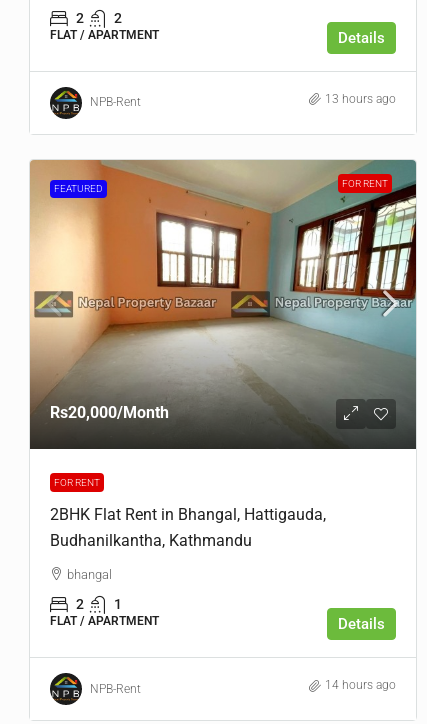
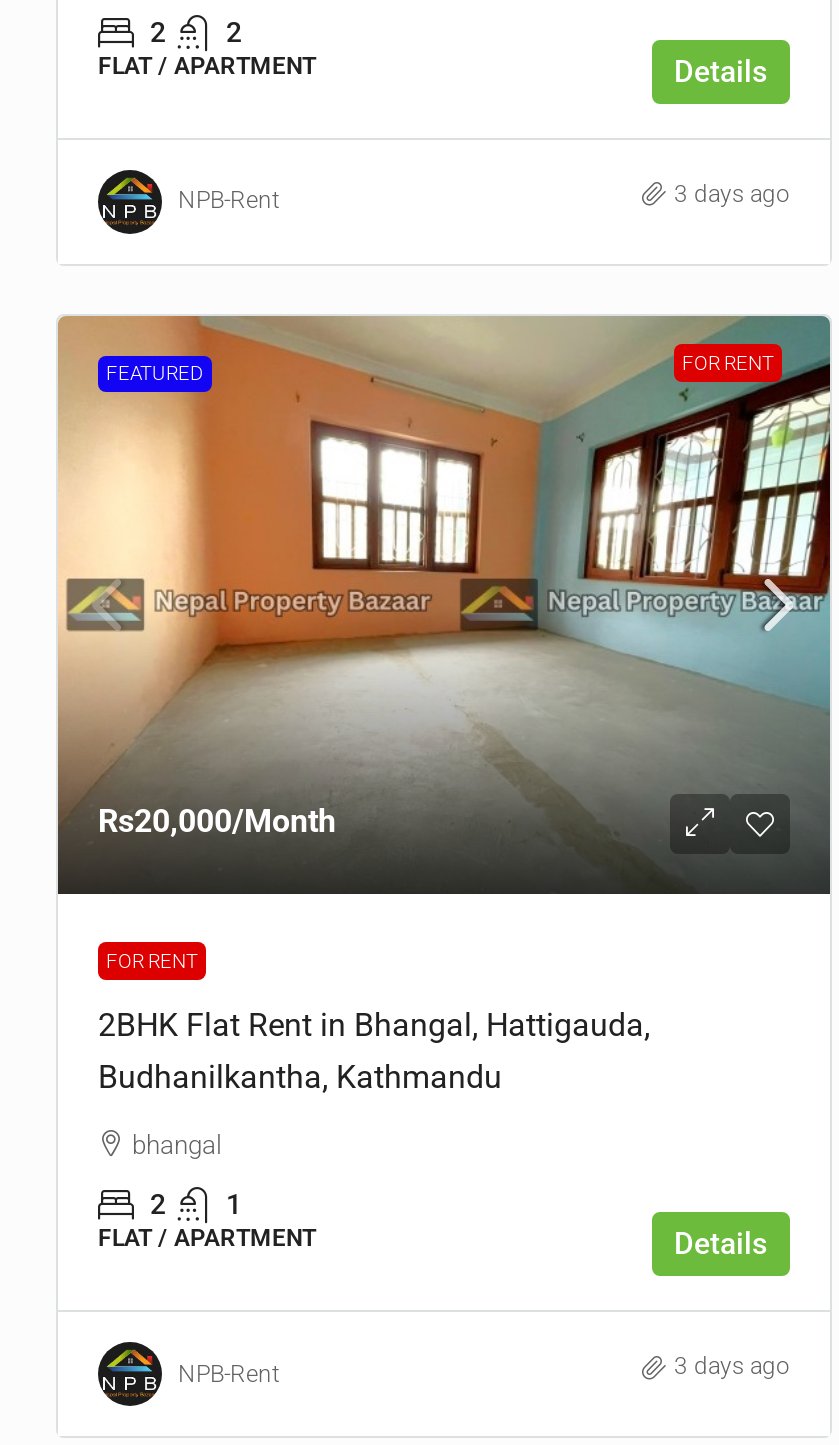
[325,91,396,105] 13 hours ago -> [674,180,790,208] 3 days ago
[325,678,396,692] 14 hours ago -> [674,1353,790,1381] 3 days ago

